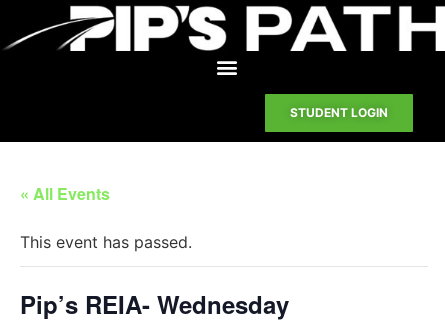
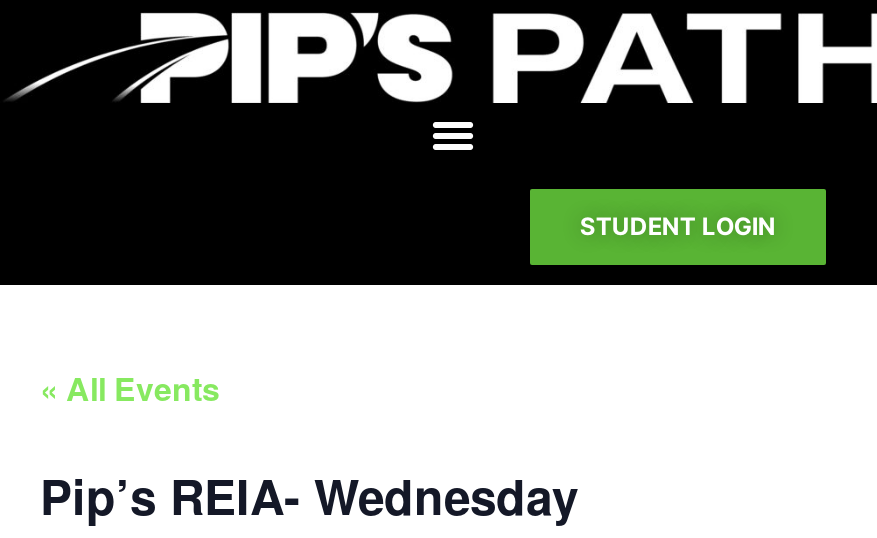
[20,231,192,251] This event has passed. -> none

